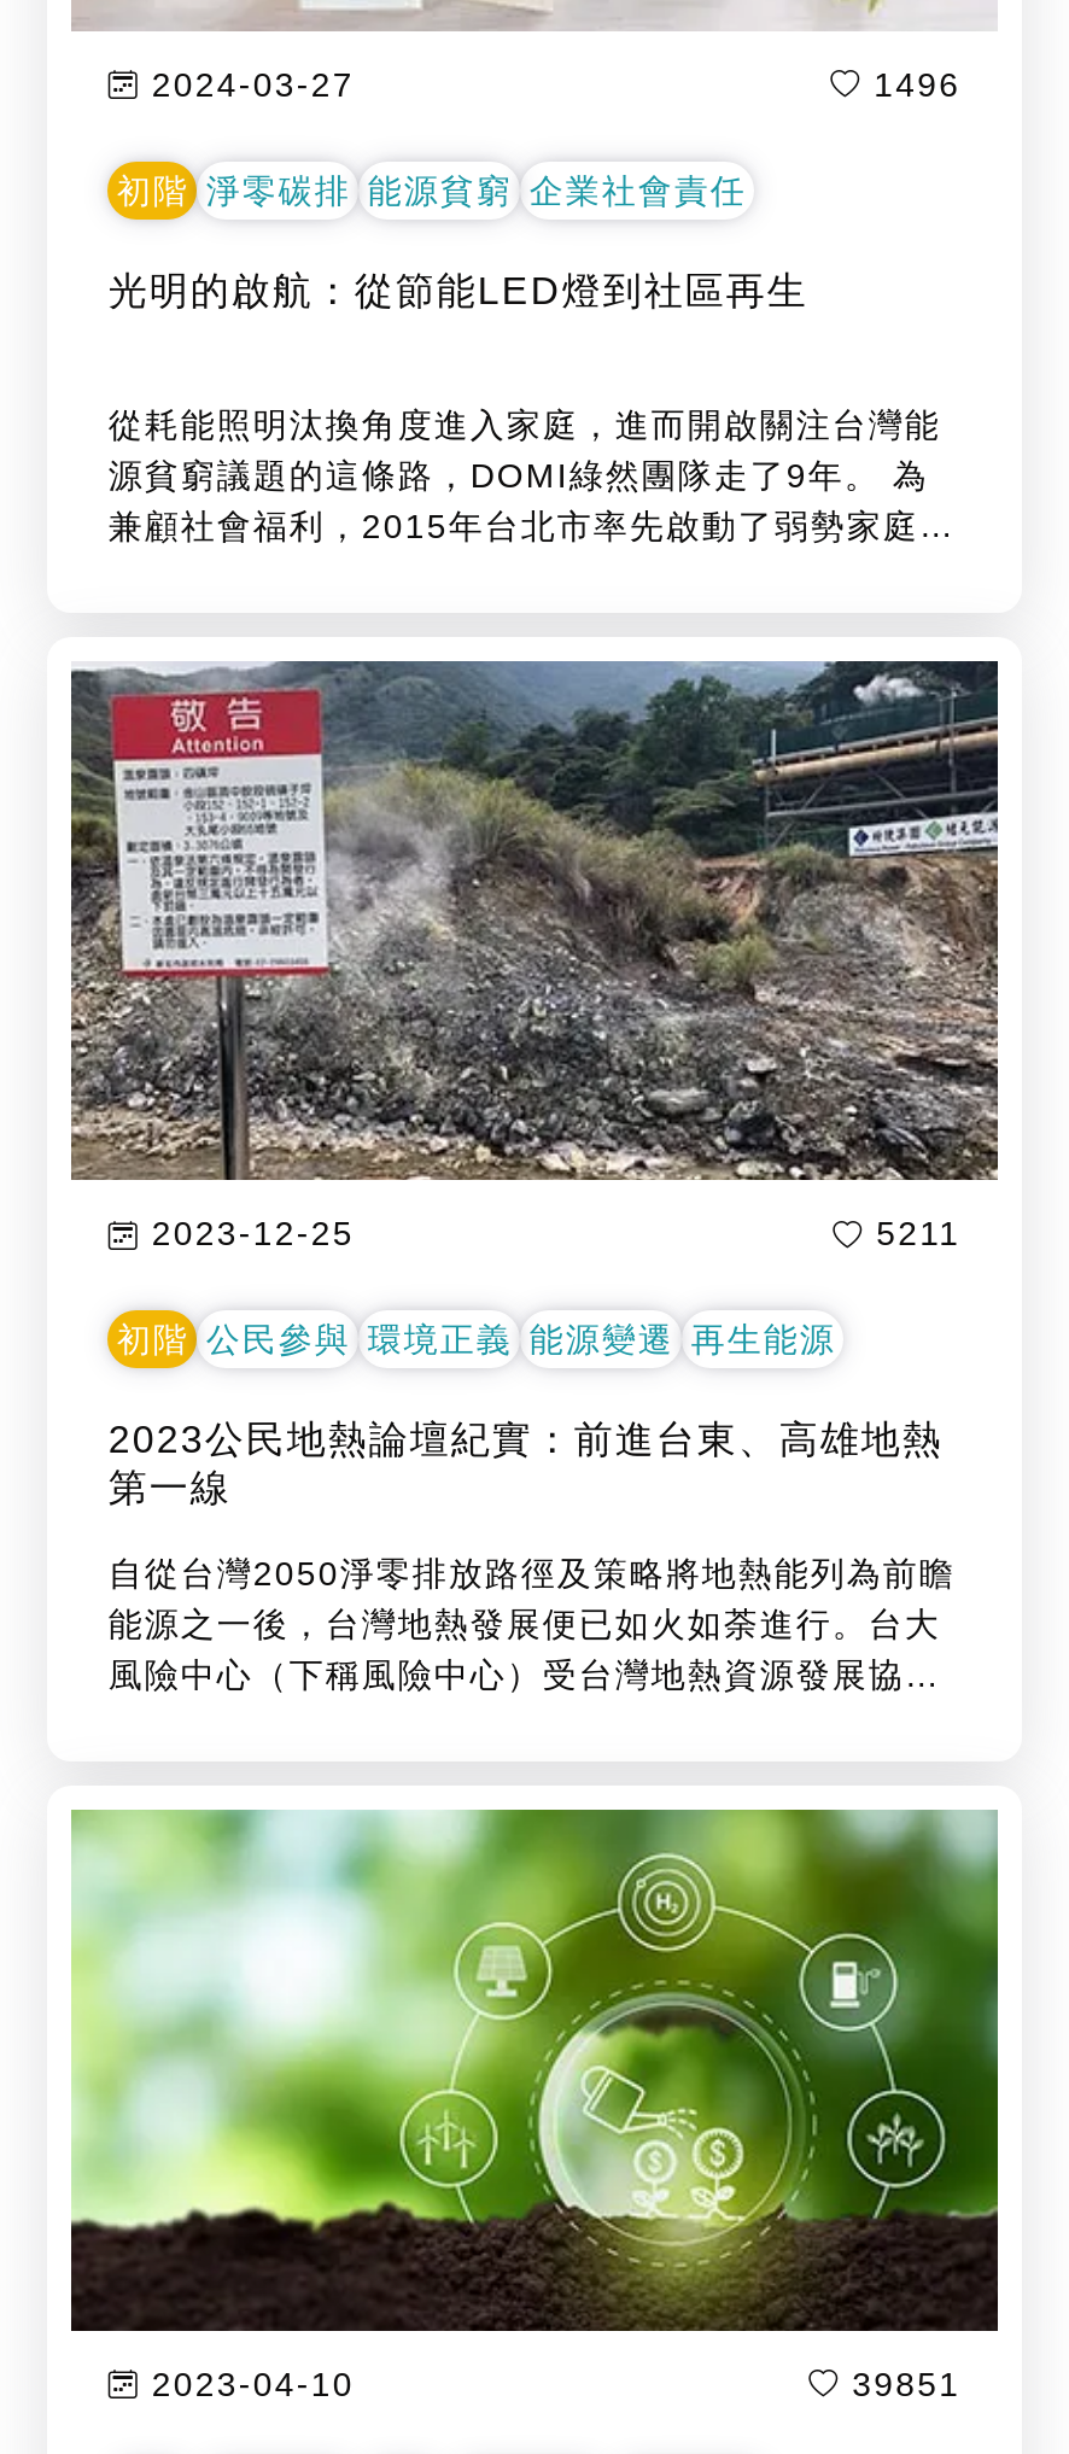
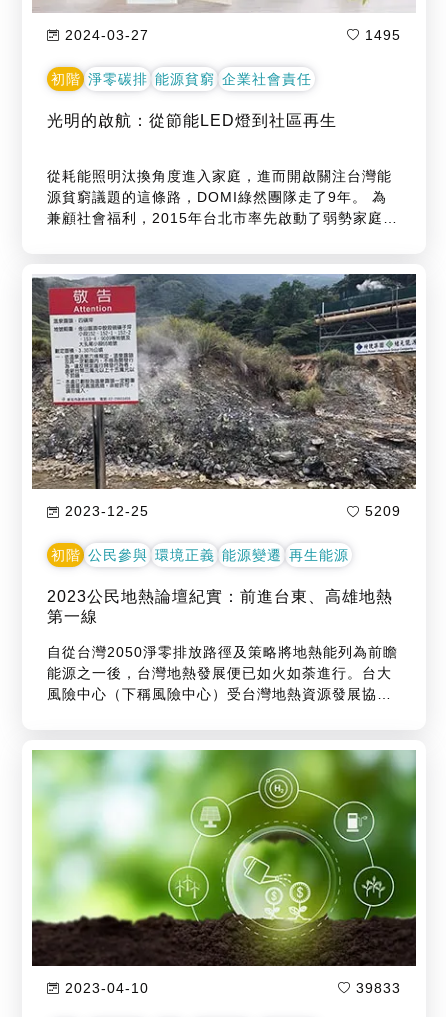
[874,64,961,103] 1496 -> [365,27,401,43] 1495
[876,1214,961,1253] 5211 -> [365,503,401,519] 5209
[852,2364,961,2403] 39851 -> [356,980,401,996] 39833

